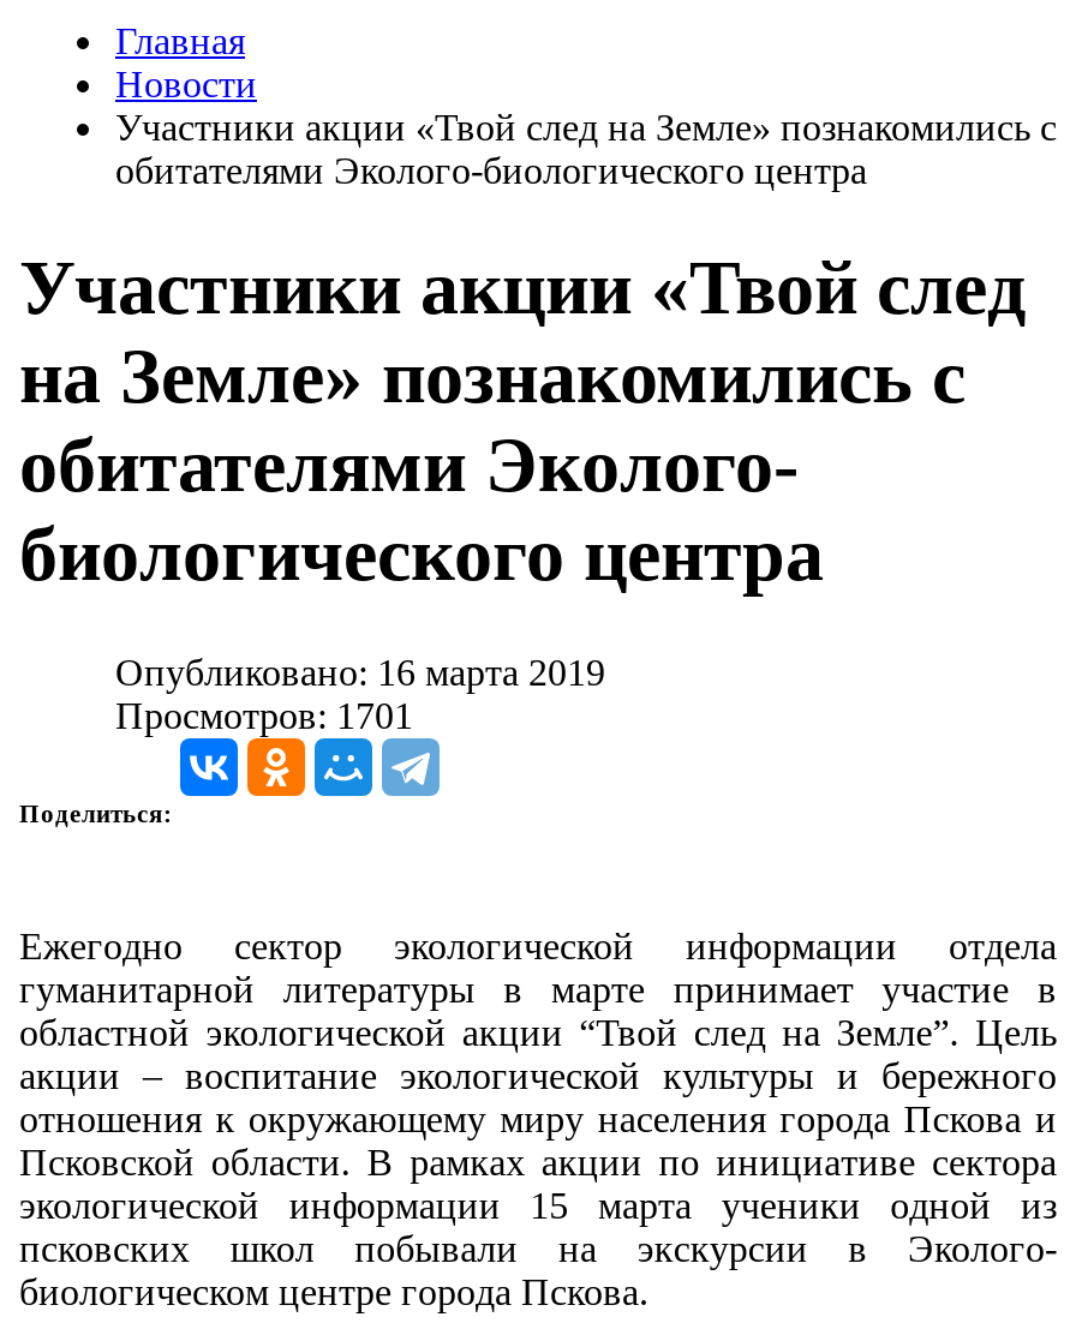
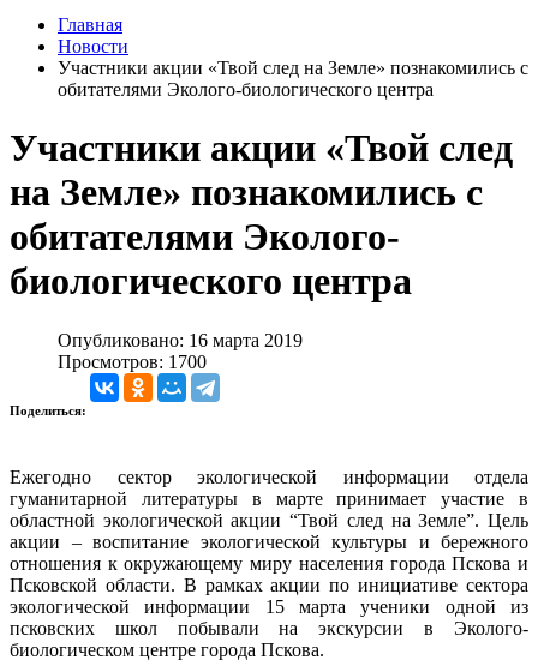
[115,695,413,735] Просмотров: 1701 -> [58,351,207,372] Просмотров: 1700

